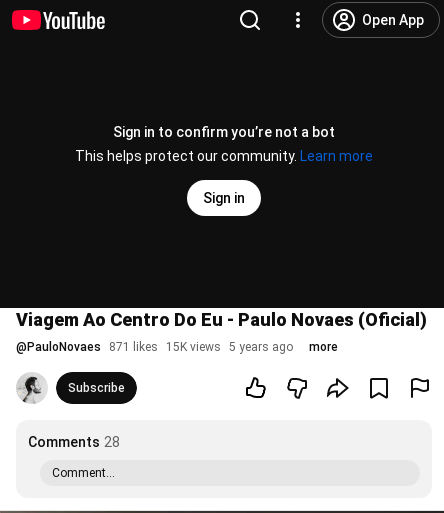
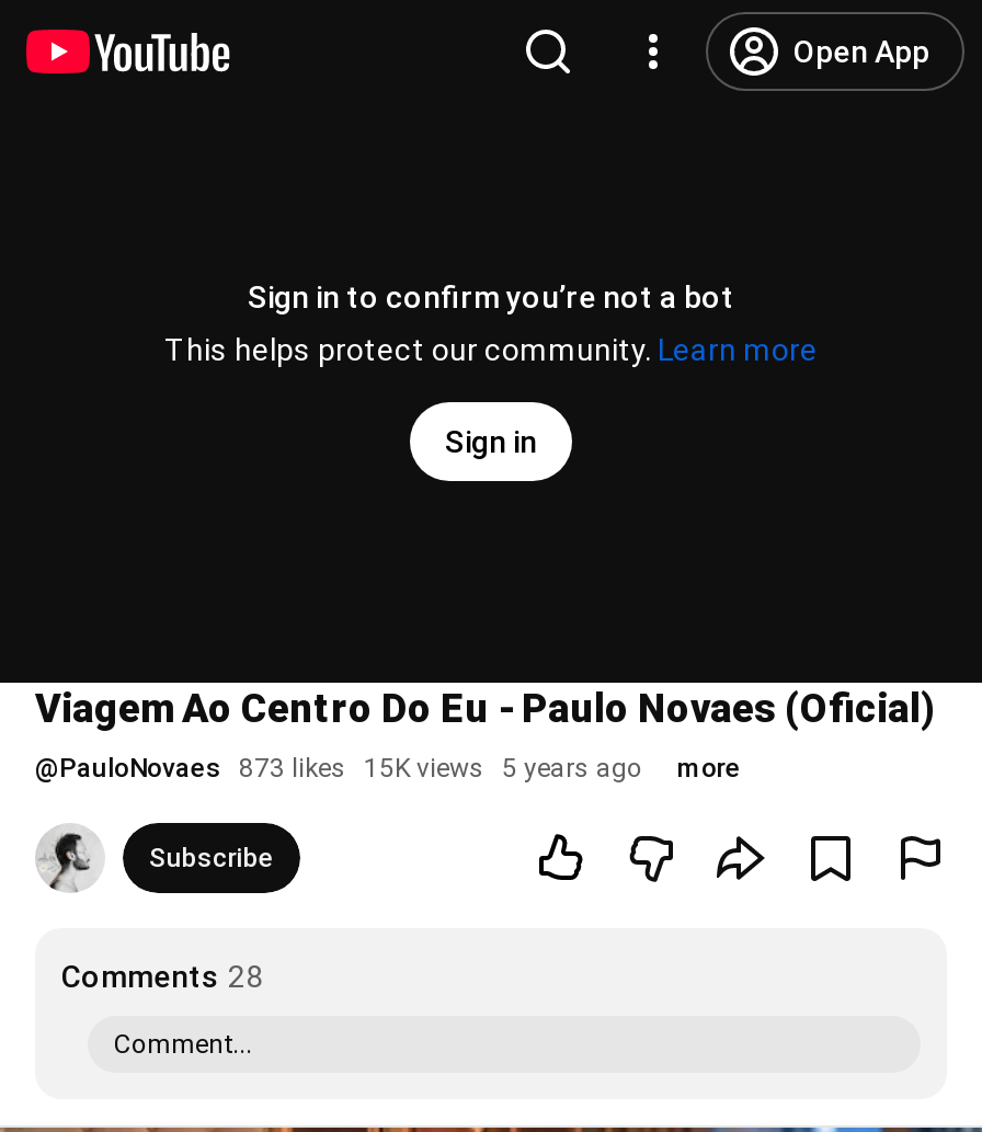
[16,340,293,354] @PauloNovaes 871 likes 15K views 5 years ago -> [35,753,642,784] @PauloNovaes 873 likes 15K views 5 years ago

